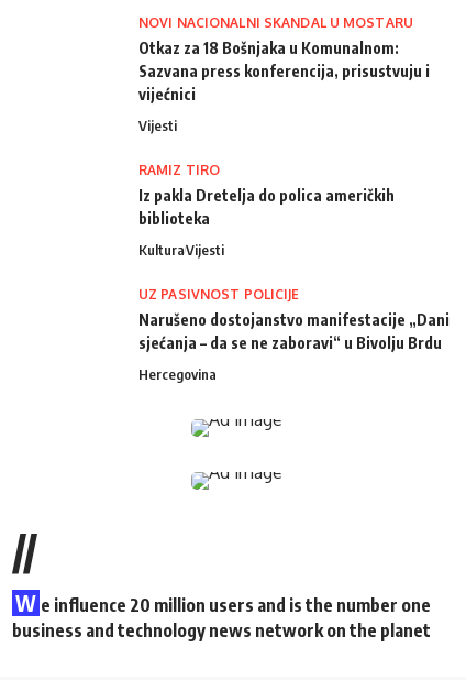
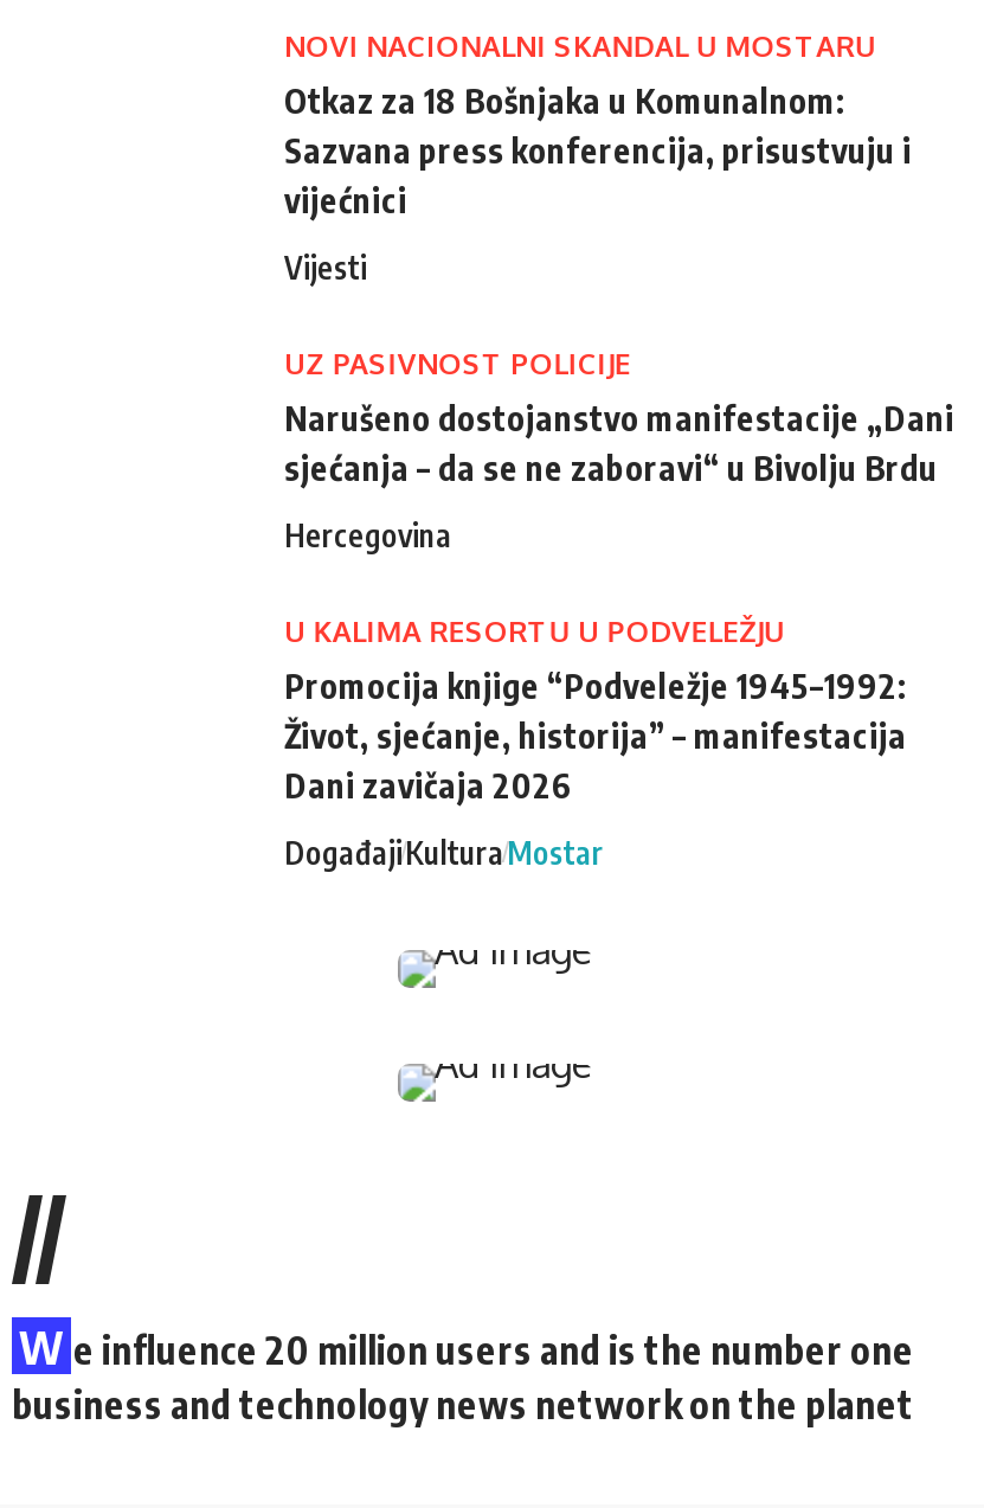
[138,161,395,258] RAMIZ TIRO | Iz pakla Dretelja do polica američkih | biblioteka | KulturaVijesti -> none
moved [138,286,450,382] -> [284,345,954,553]: UZ PASIVNOST POLICIJE | Narušeno dostojanstvo manifestacije „Dani | sjećanja – da se ne zaboravi“ u Bivolju Brdu | Hercegovina
none -> [284,613,907,871] U KALIMA RESORTU U PODVELEŽJU | Promocija knjige “Podveležje 1945–1992: | Život, sjećanje, historija” – manifestacija | Dani zavičaja 2026 | DogađajiKultura Mostar

